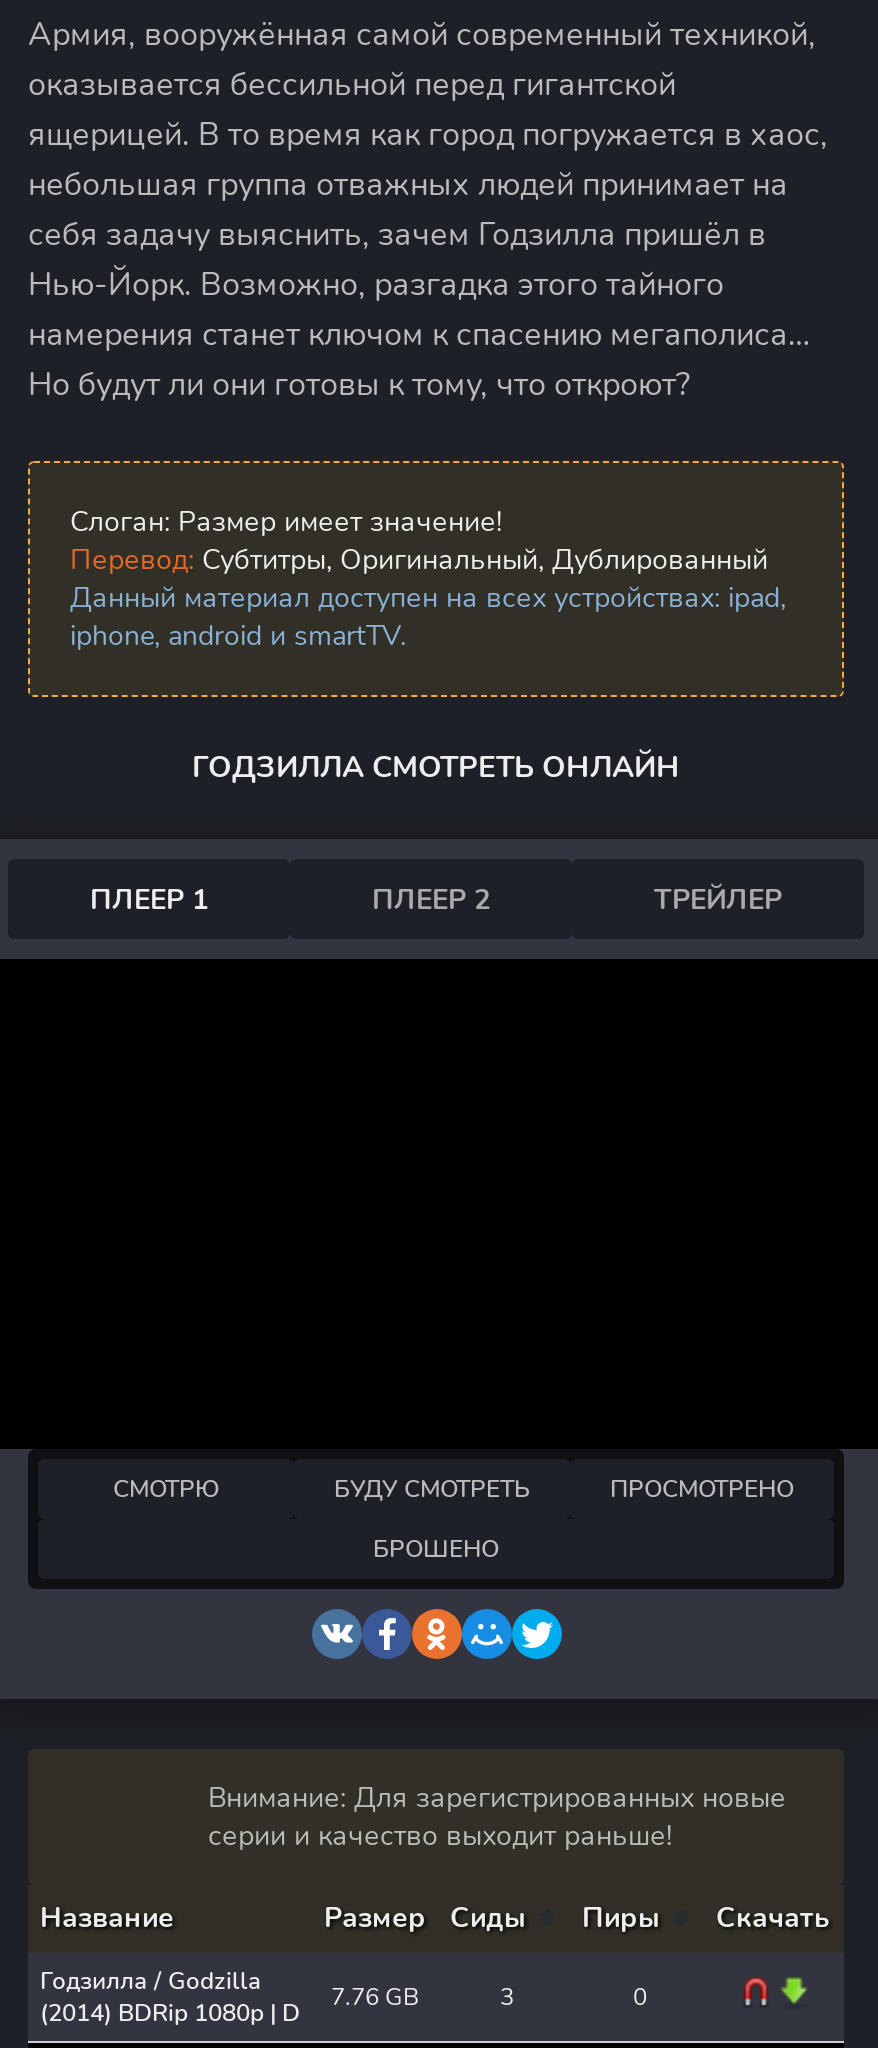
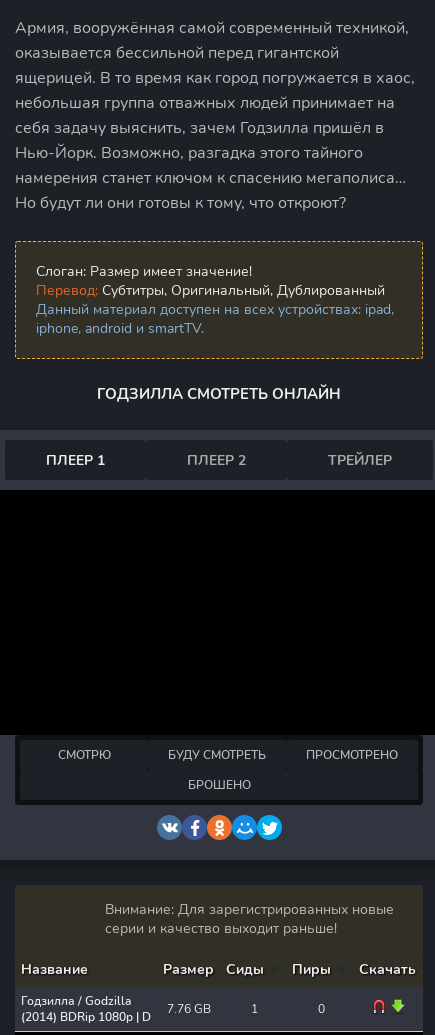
[494,1981,514,2013] 3 -> [248,1001,258,1017] 1

